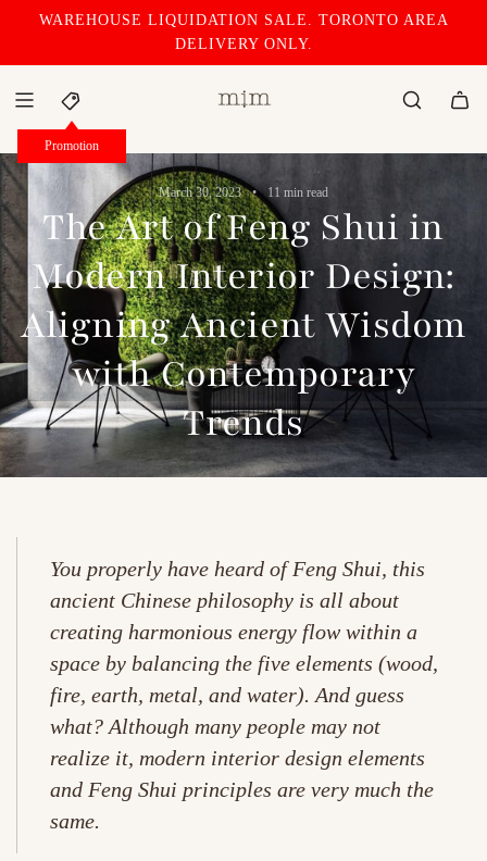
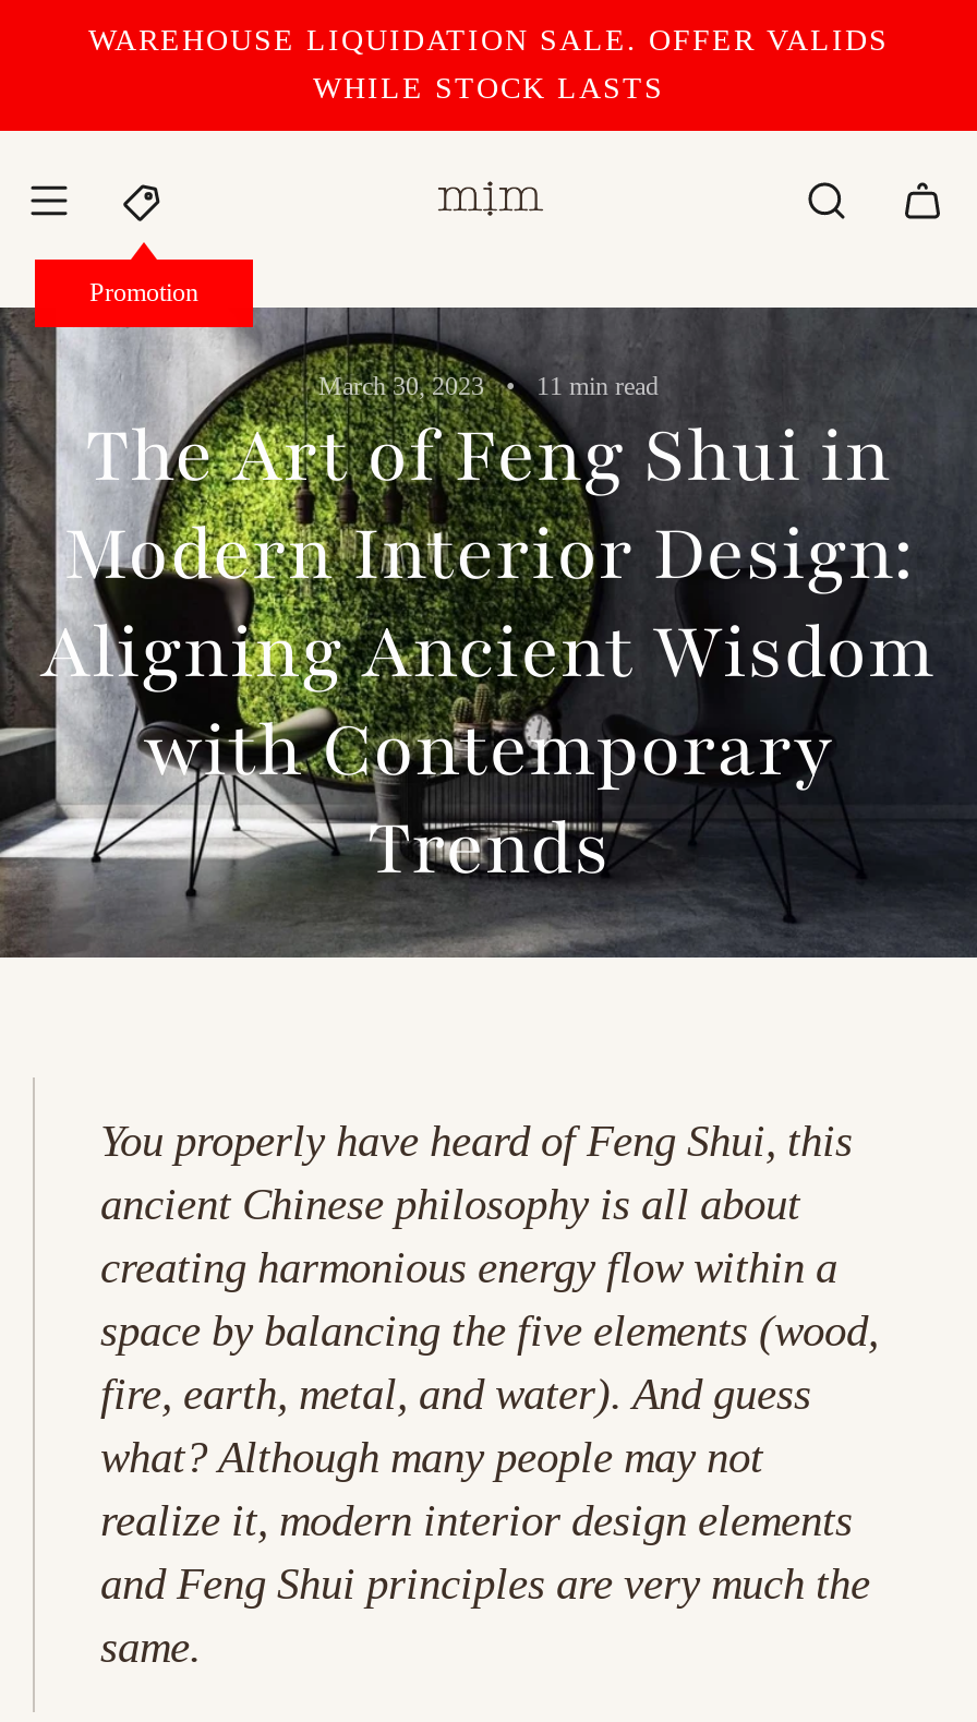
[39,12,448,28] WAREHOUSE LIQUIDATION SALE. TORONTO AREA -> [88,24,889,57] WAREHOUSE LIQUIDATION SALE. OFFER VALIDS
[174,36,313,52] DELIVERY ONLY. -> [313,72,664,105] WHILE STOCK LASTS

